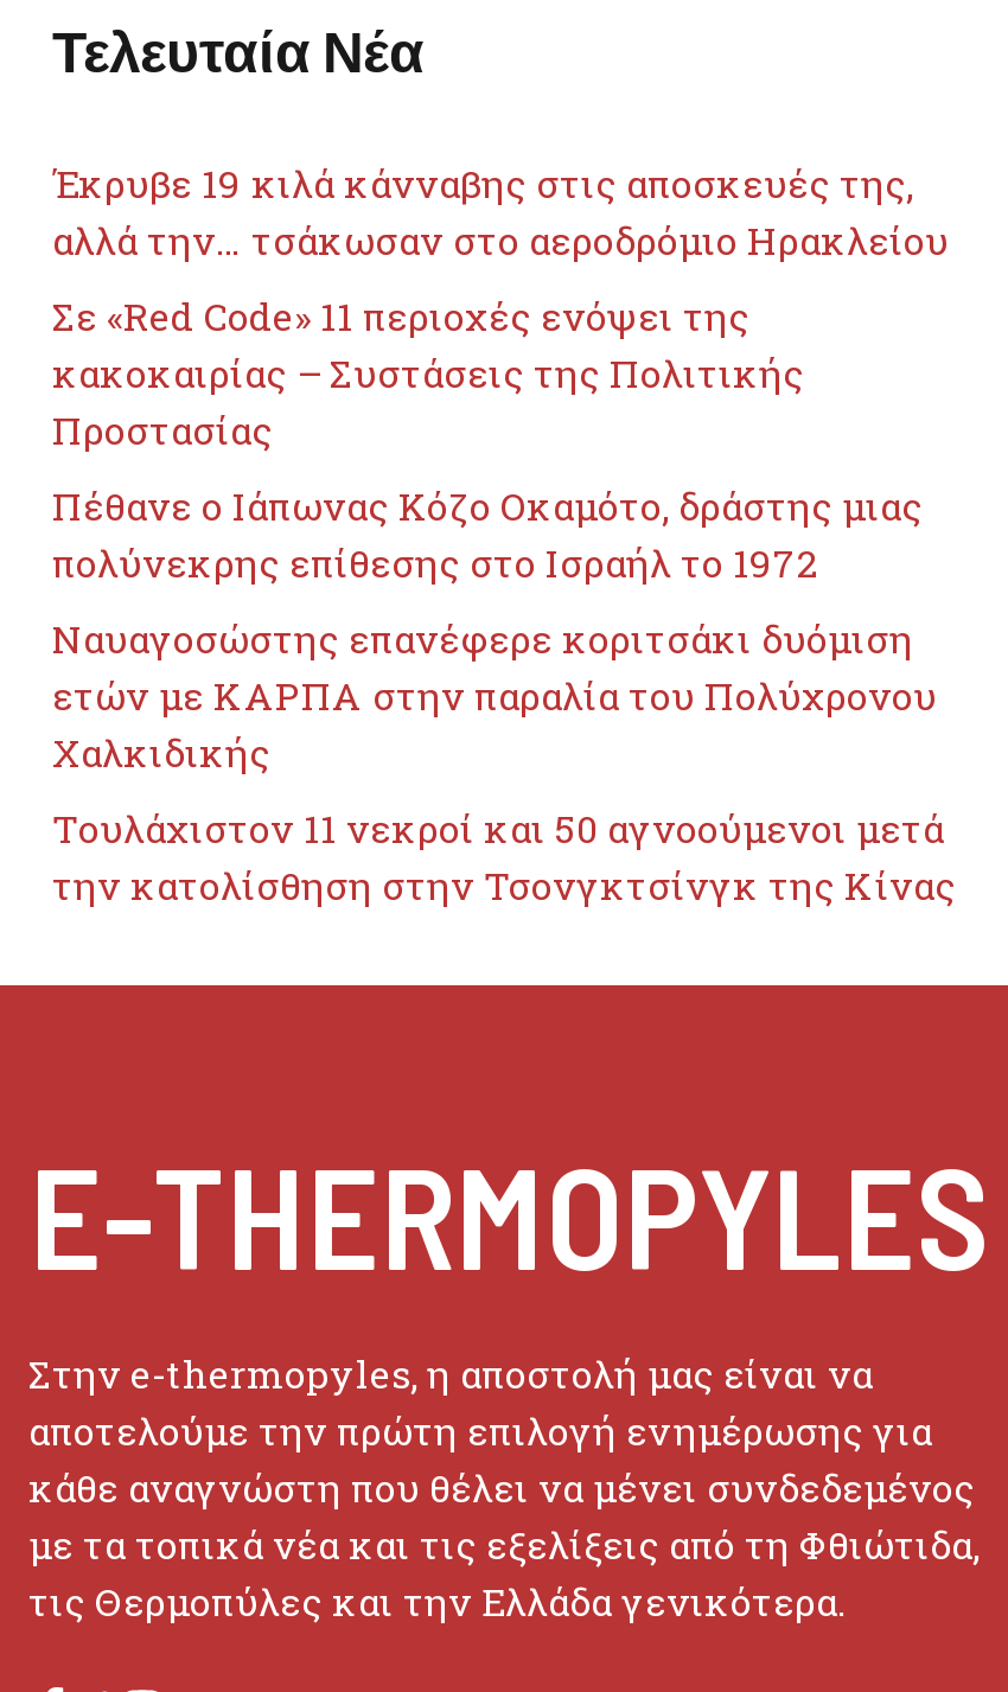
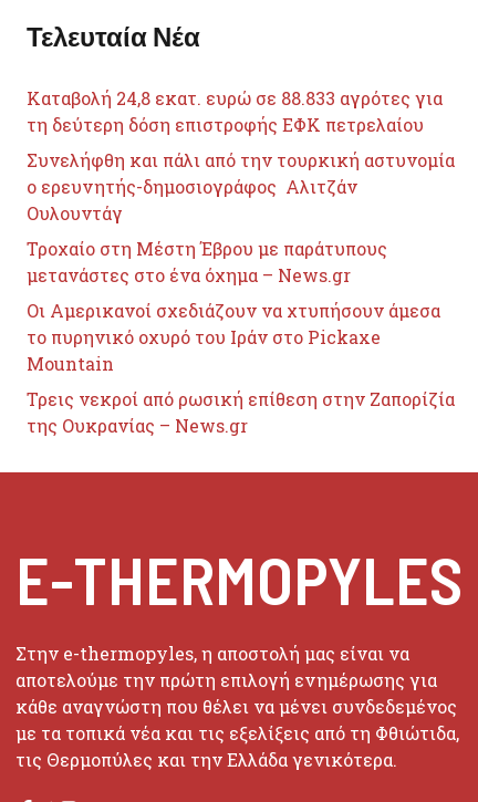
[52,158,949,264] Έκρυβε 19 κιλά κάνναβης στις αποσκευές της, | αλλά την… τσάκωσαν στο αεροδρόμιο Ηρακλείου -> [27,86,443,136] Καταβολή 24,8 εκατ. ευρώ σε 88.833 αγρότες για | τη δεύτερη δόση επιστροφής ΕΦΚ πετρελαίου
[52,290,804,454] Σε «Red Code» 11 περιοχές ενόψει της | κακοκαιρίας – Συστάσεις της Πολιτικής | Προστασίας -> [27,148,455,225] Συνελήφθη και πάλι από την τουρκική αστυνομία | ο ερευνητής-δημοσιογράφος Αλιτζάν | Ουλουντάγ
[52,480,923,587] Πέθανε ο Ιάπωνας Κόζο Οκαμότο, δράστης μιας | πολύνεκρης επίθεσης στο Ισραήλ το 1972 -> [27,237,387,287] Τροχαίο στη Μέστη Έβρου με παράτυπους | μετανάστες στο ένα όχημα – News.gr
[52,613,937,777] Ναυαγοσώστης επανέφερε κοριτσάκι δυόμιση | ετών με ΚΑΡΠΑ στην παραλία του Πολύχρονου | Χαλκιδικής -> [27,299,440,375] Οι Αμερικανοί σχεδιάζουν να χτυπήσουν άμεσα | το πυρηνικό οχυρό του Ιράν στο Pickaxe | Mountain
[52,803,956,909] Tουλάχιστον 11 νεκροί και 50 αγνοούμενοι μετά | την κατολίσθηση στην Τσονγκτσίνγκ της Κίνας -> [27,387,455,437] Τρεις νεκροί από ρωσική επίθεση στην Ζαπορίζία | της Ουκρανίας – News.gr

